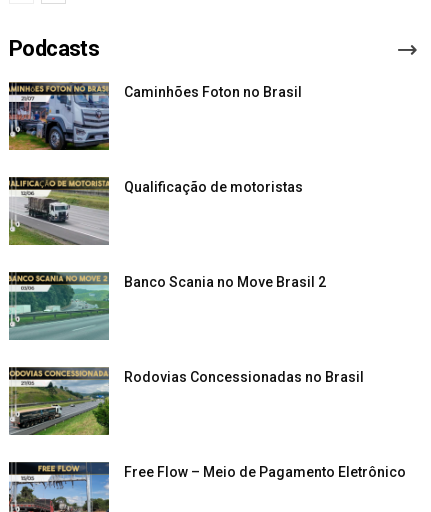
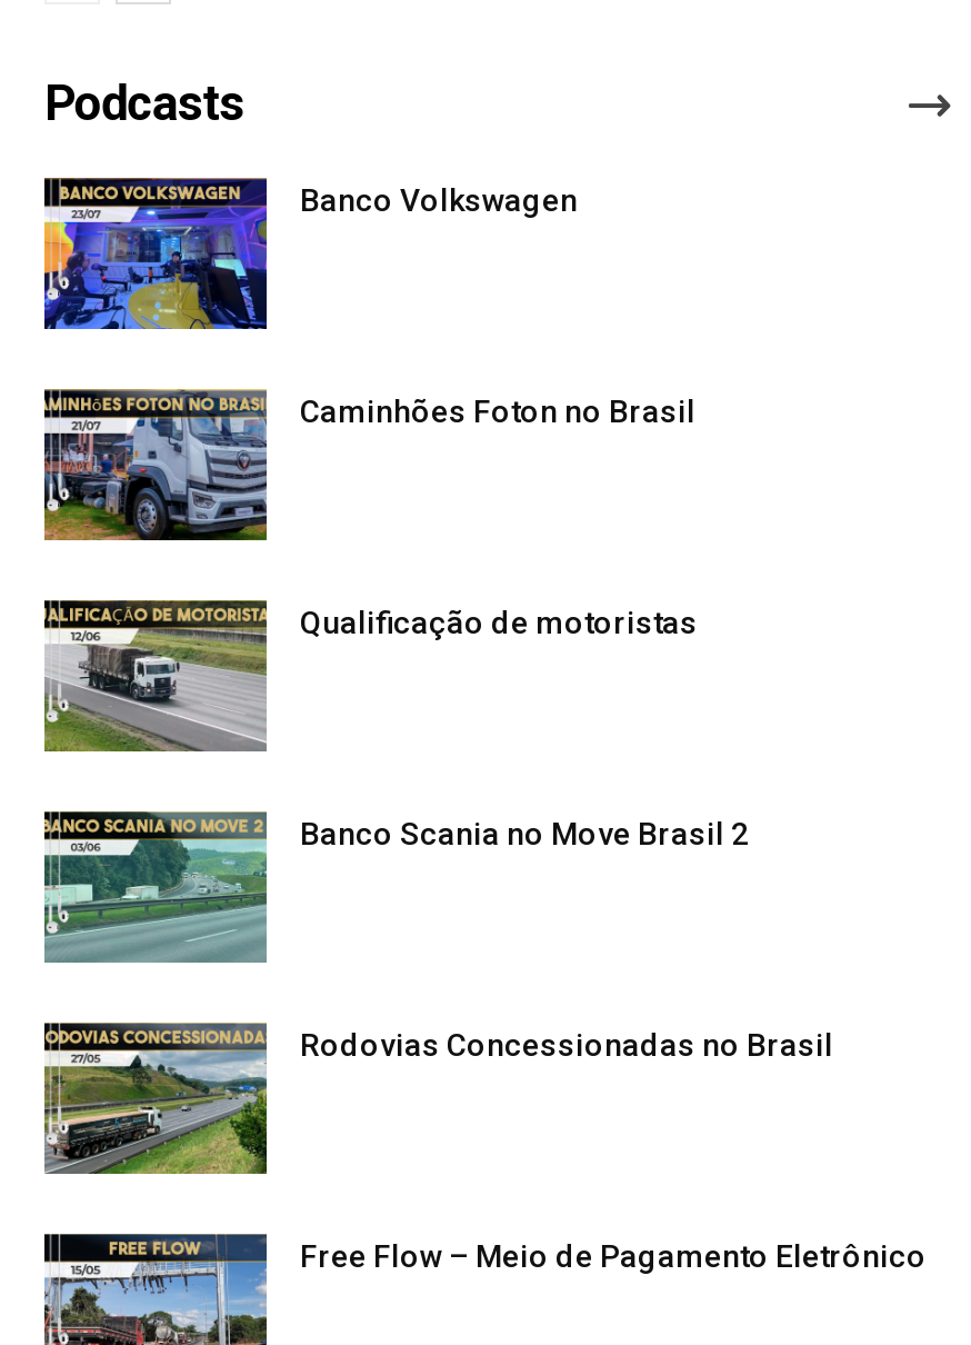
none -> [42,178,578,331] [image] | Banco Volkswagen

